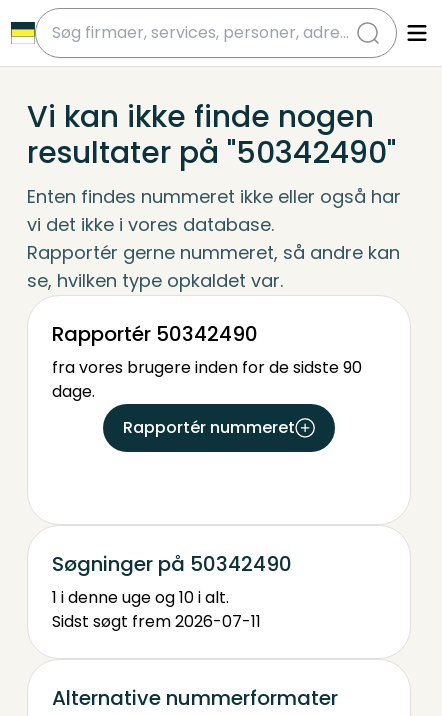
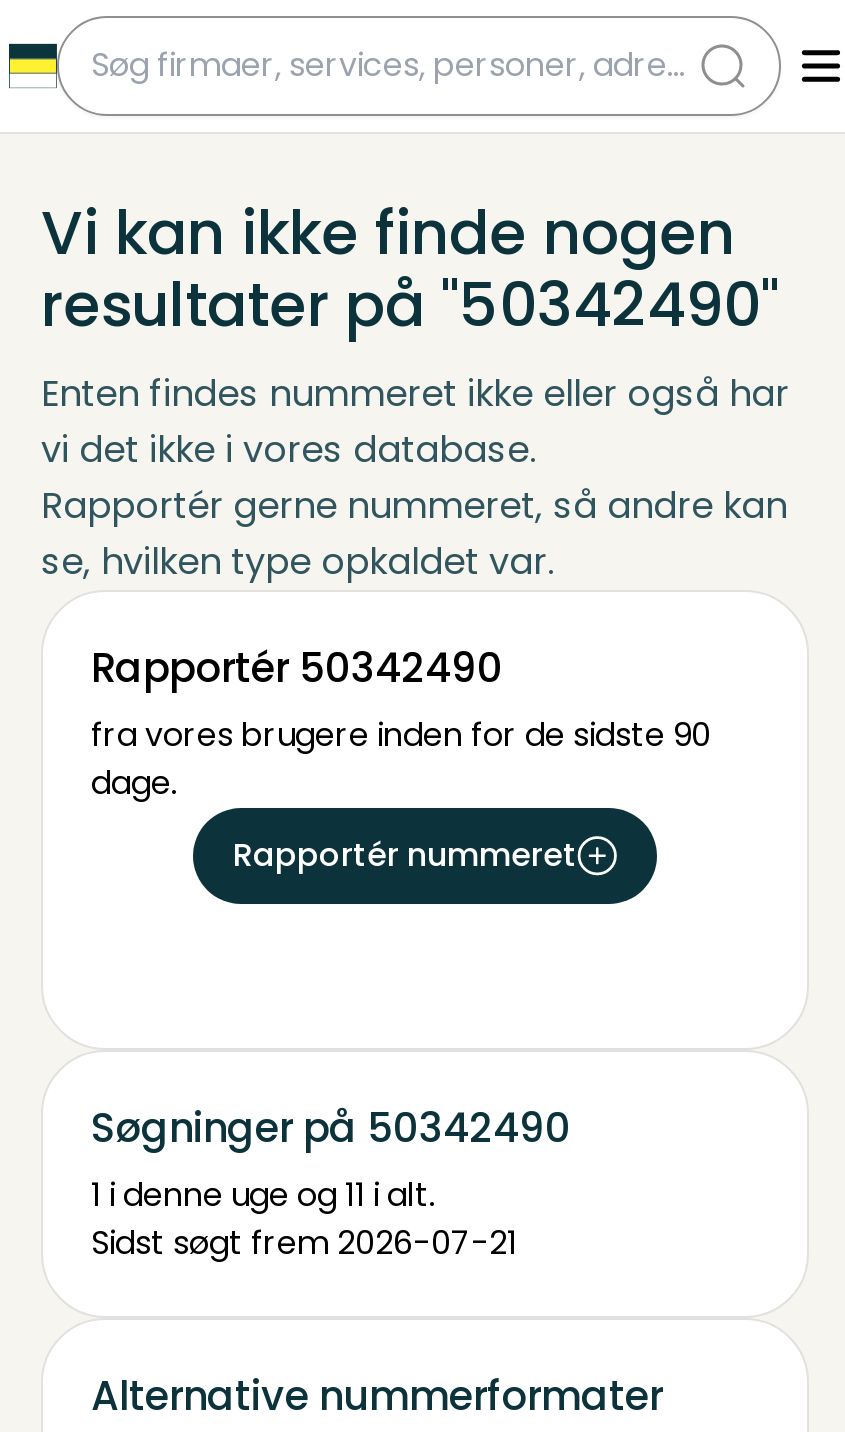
[52,586,229,609] 1 i denne uge og 10 i alt. -> [91,1172,435,1218] 1 i denne uge og 11 i alt.
[52,610,261,633] Sidst søgt frem 2026-07-11 -> [91,1220,517,1266] Sidst søgt frem 2026-07-21

